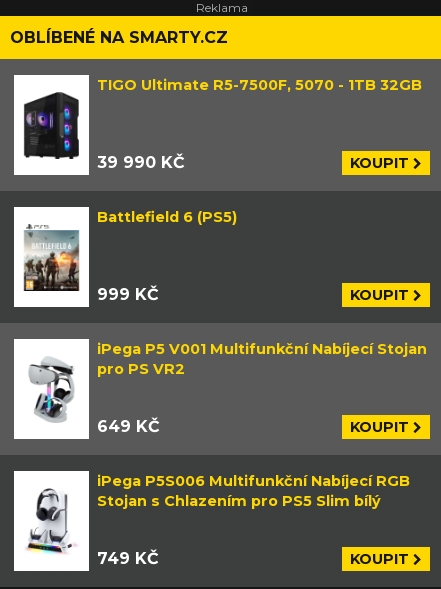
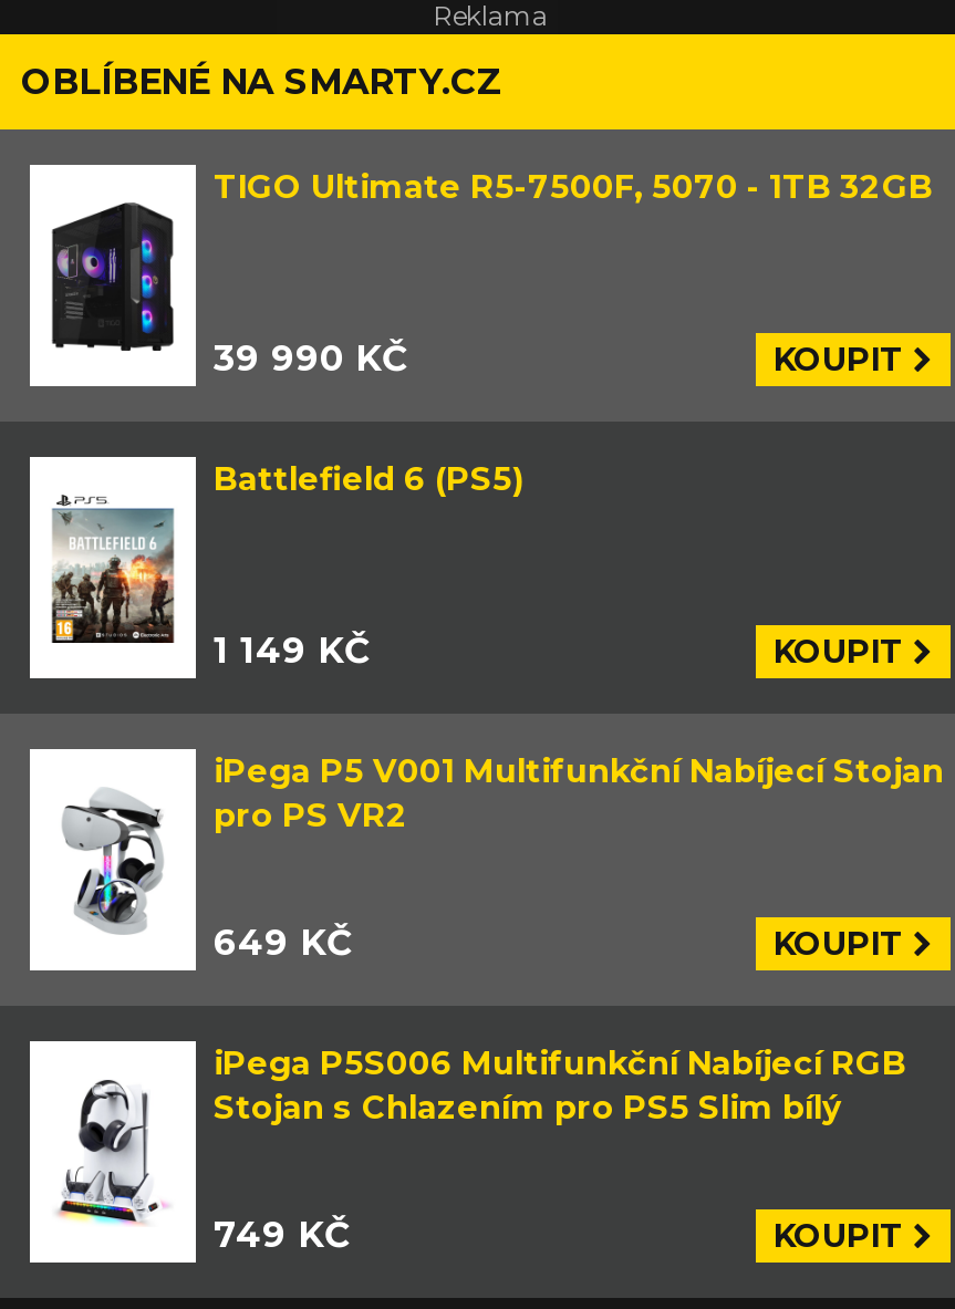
[97,285,159,304] 999 KČ -> [214,630,371,672] 1 149 KČ

